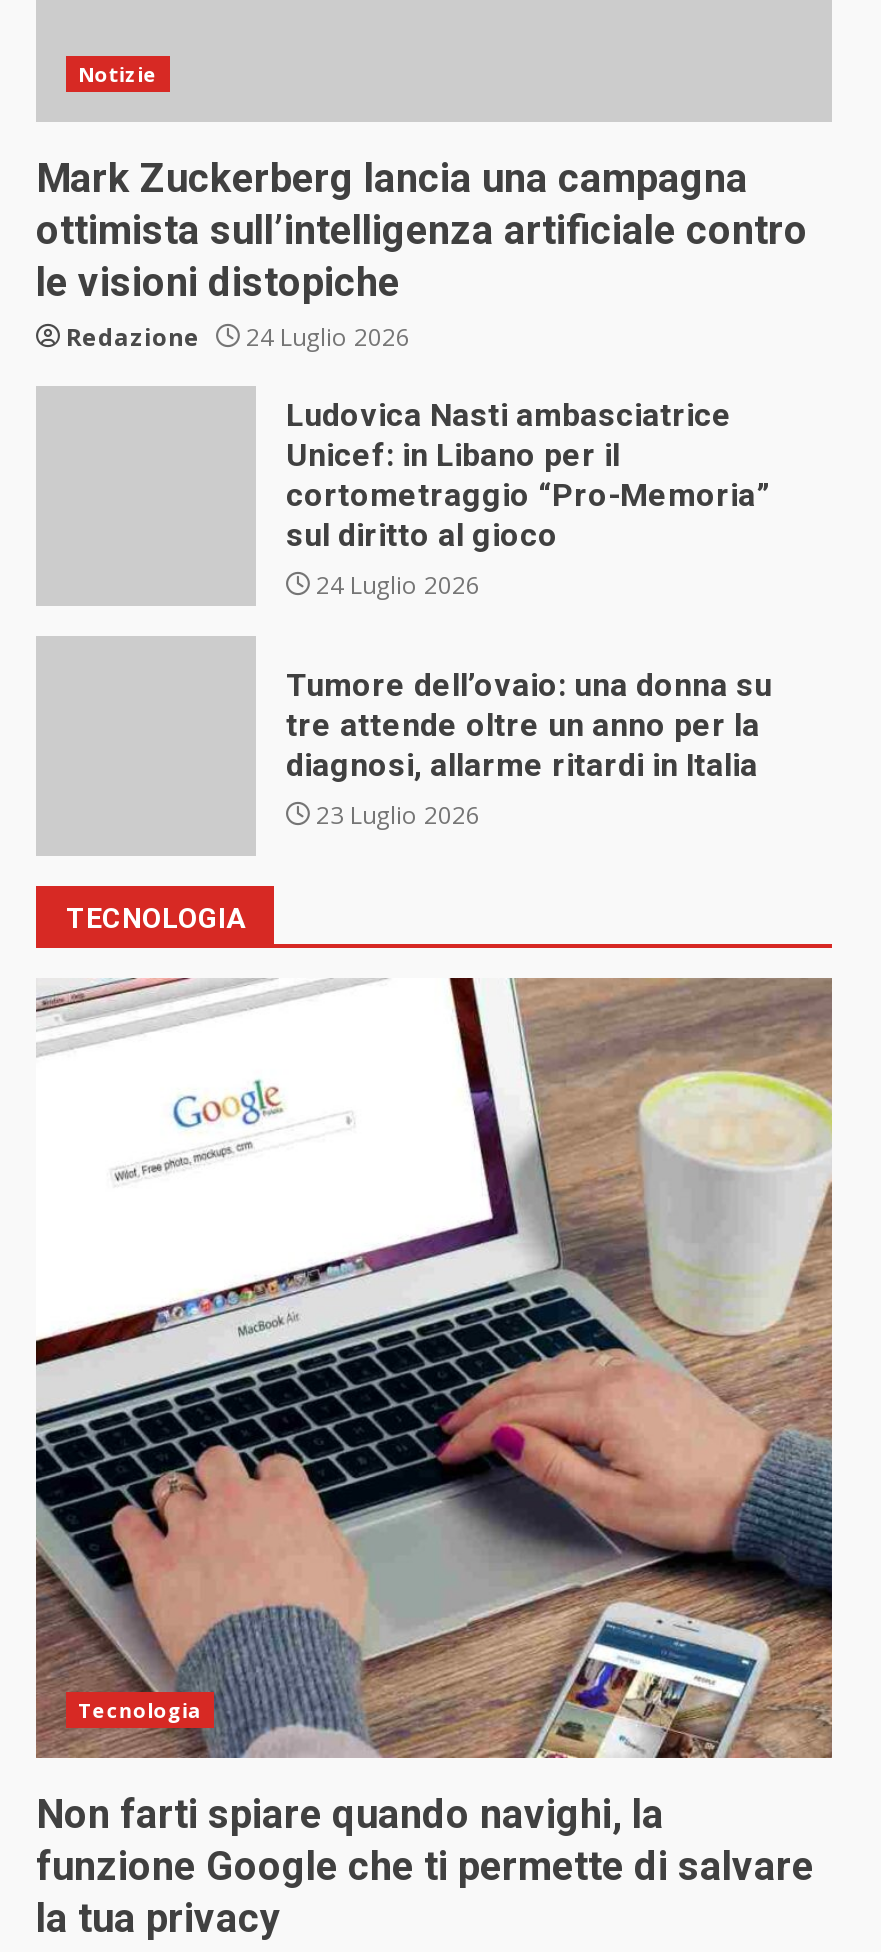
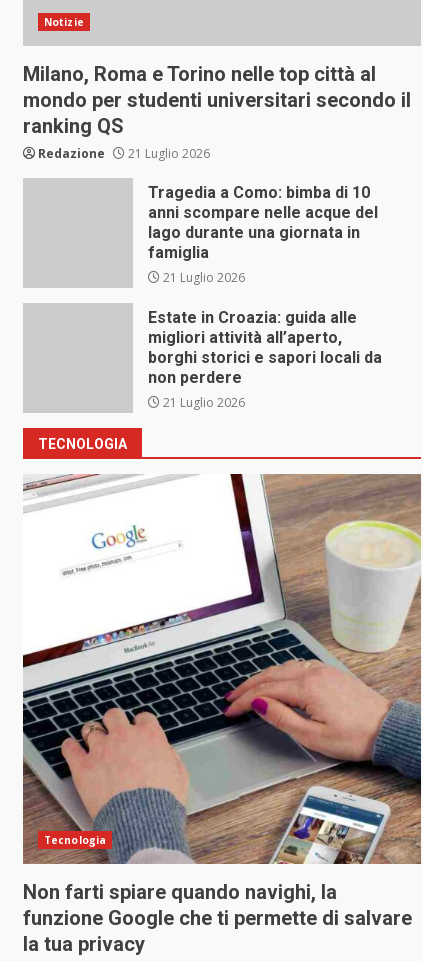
[36,154,808,306] Mark Zuckerberg lancia una campagna | ottimista sull’intelligenza artificiale contro | le visioni distopiche -> [23,62,411,138] Milano, Roma e Torino nelle top città al | mondo per studenti universitari secondo il | ranking QS
[66,320,410,354] Redazione 24 Luglio 2026 -> [38,145,210,162] Redazione 21 Luglio 2026
[286,397,770,603] Ludovica Nasti ambasciatrice | Unicef: in Libano per il | cortometraggio “Pro-Memoria” | sul diritto al gioco | 24 Luglio 2026 -> [148,183,378,286] Tragedia a Como: bimba di 10 | anni scompare nelle acque del | lago durante una giornata in | famiglia | 21 Luglio 2026
[286,667,772,833] Tumore dell’ovaio: una donna su | tre attende oltre un anno per la | diagnosi, allarme ritardi in Italia | 23 Luglio 2026 -> [148,308,382,411] Estate in Croazia: guida alle | migliori attività all’aperto, | borghi storici e sapori locali da | non perdere | 21 Luglio 2026

